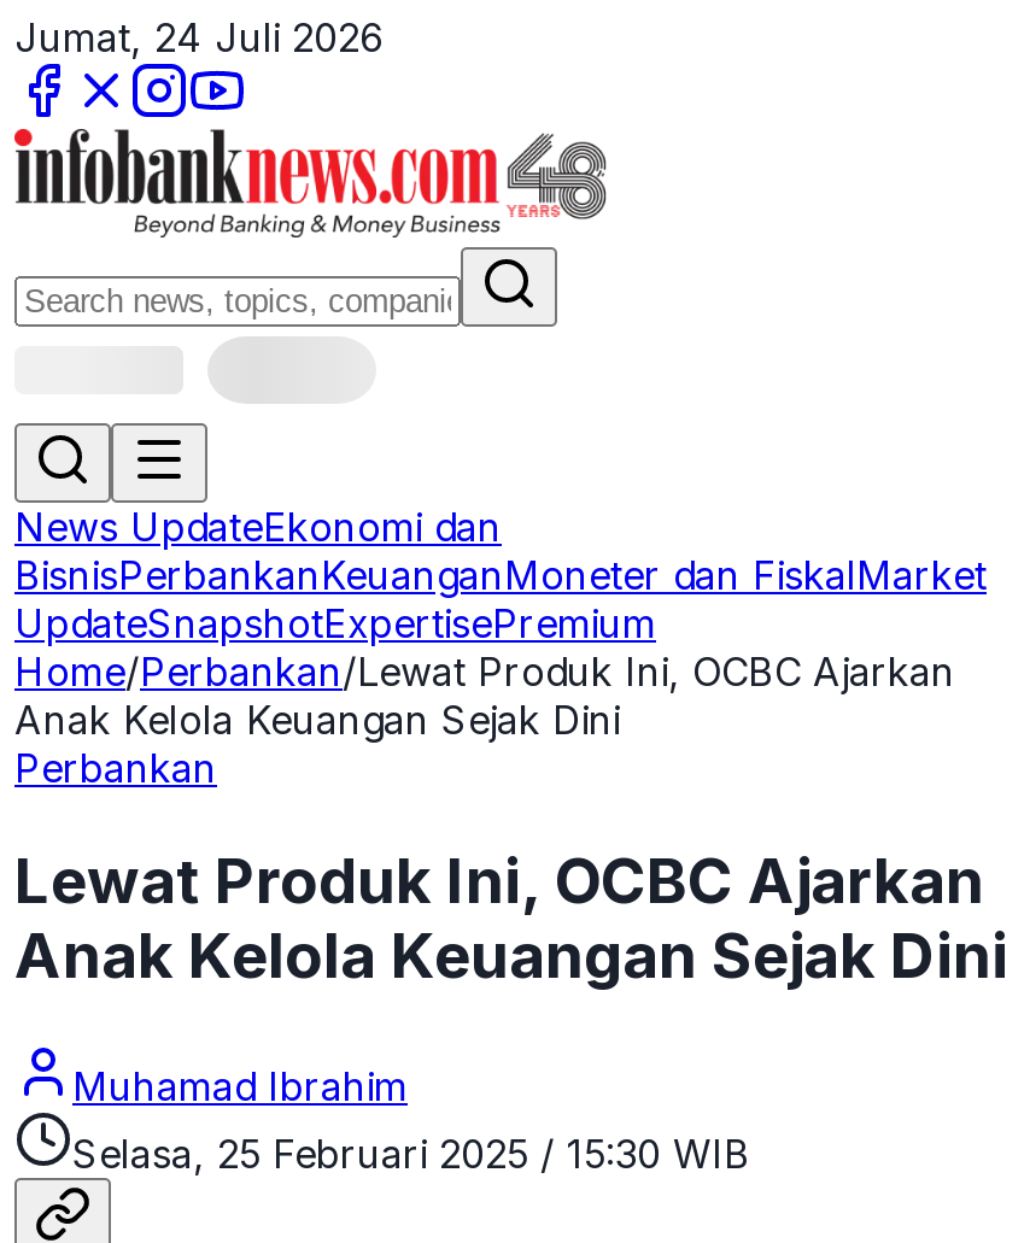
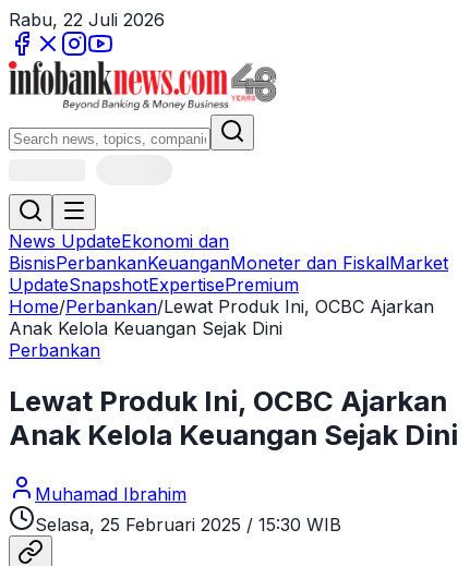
[14,13,384,61] Jumat, 24 Juli 2026 -> [9,9,165,31] Rabu, 22 Juli 2026

